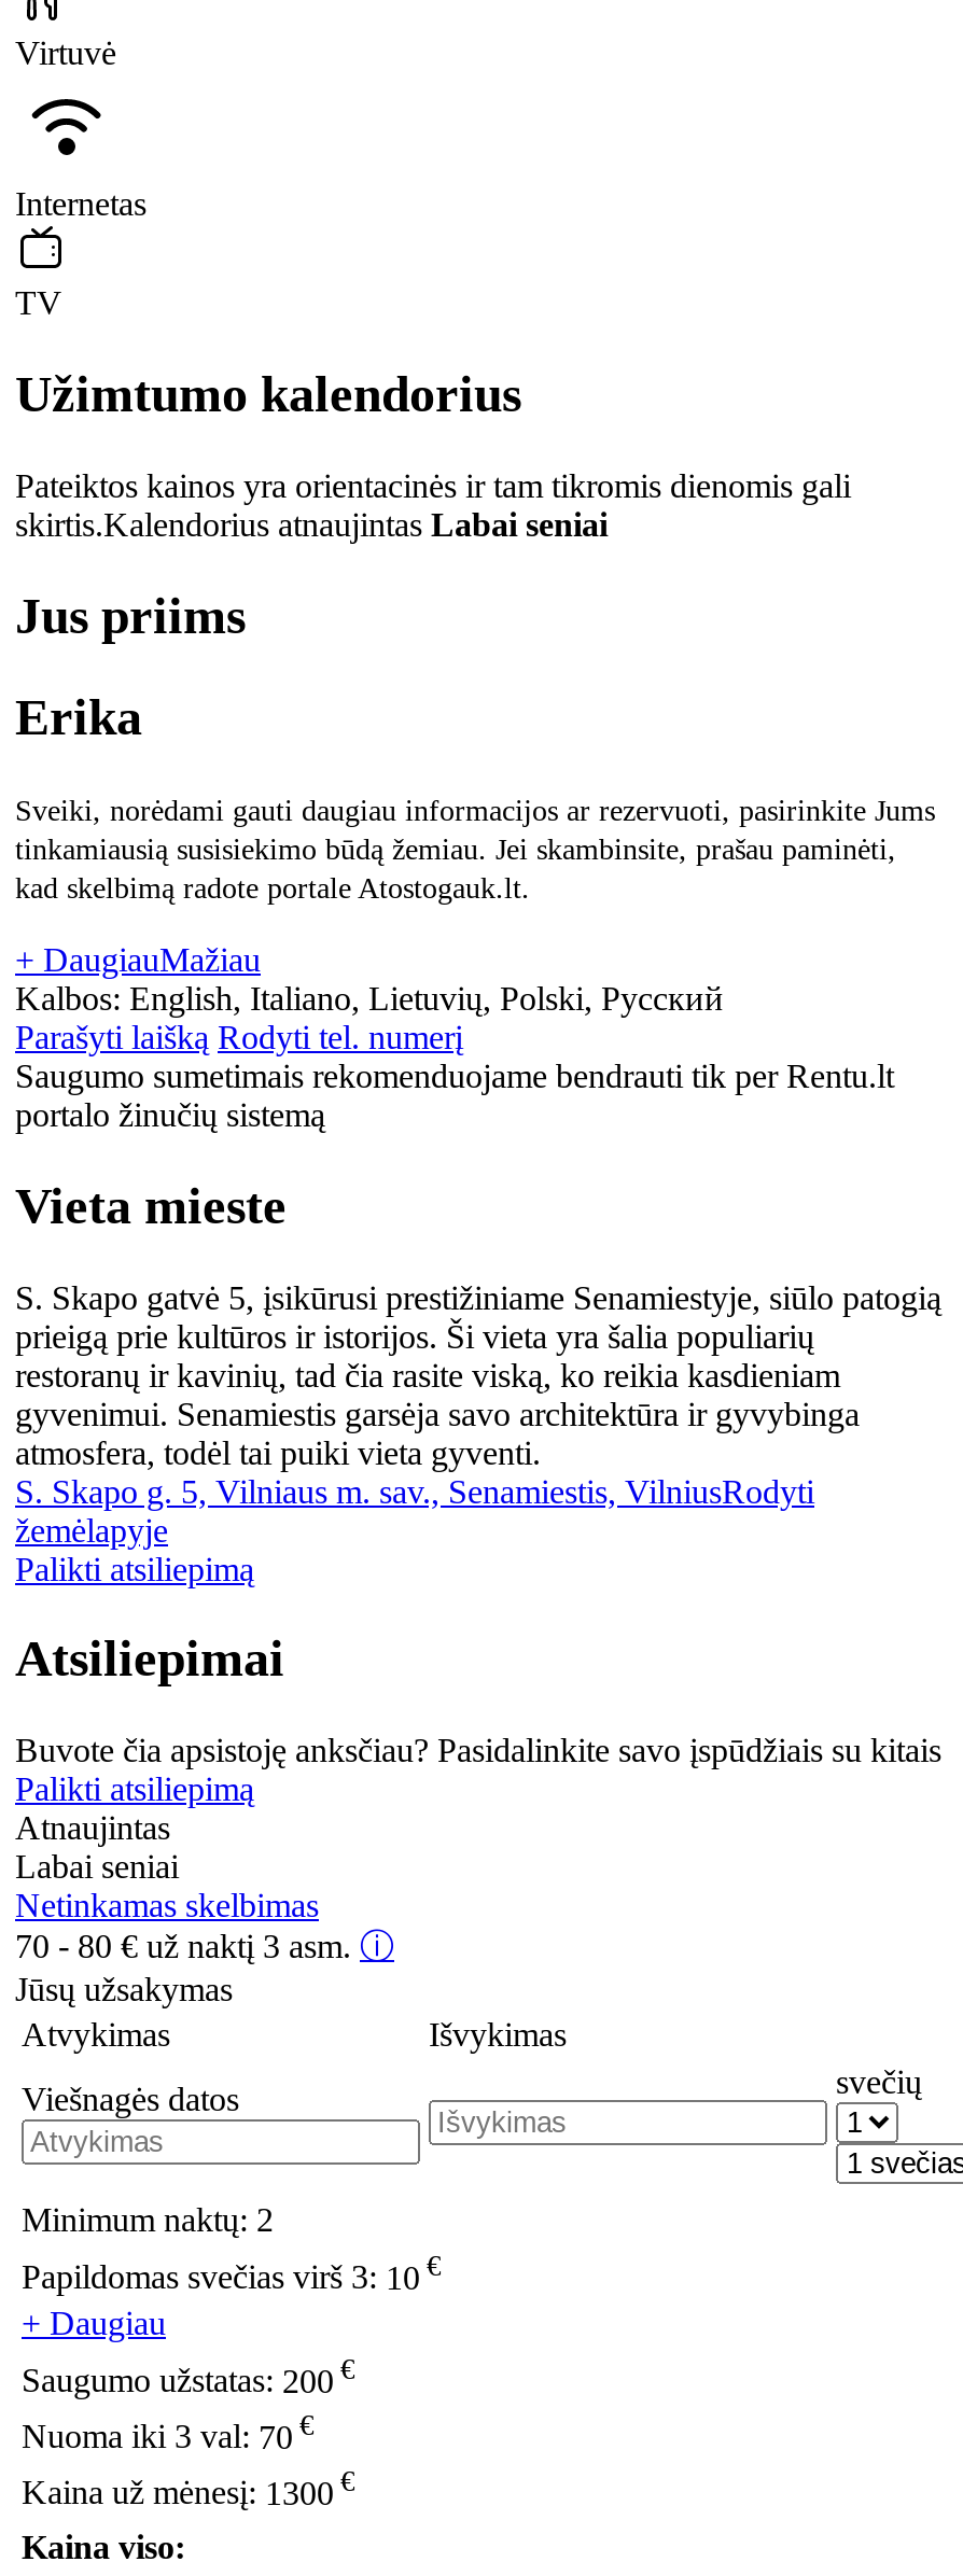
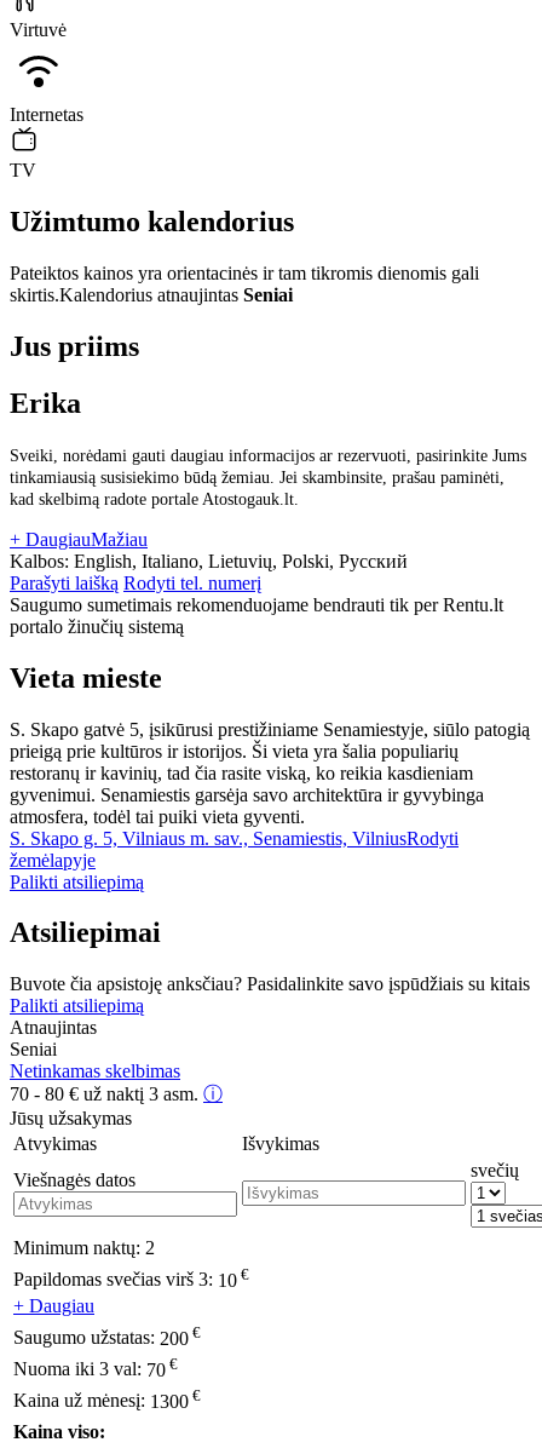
[15,506,608,543] skirtis.Kalendorius atnaujintas Labai seniai -> [10,285,293,305] skirtis.Kalendorius atnaujintas Seniai
[15,1849,179,1885] Labai seniai -> [10,1039,57,1060] Seniai

